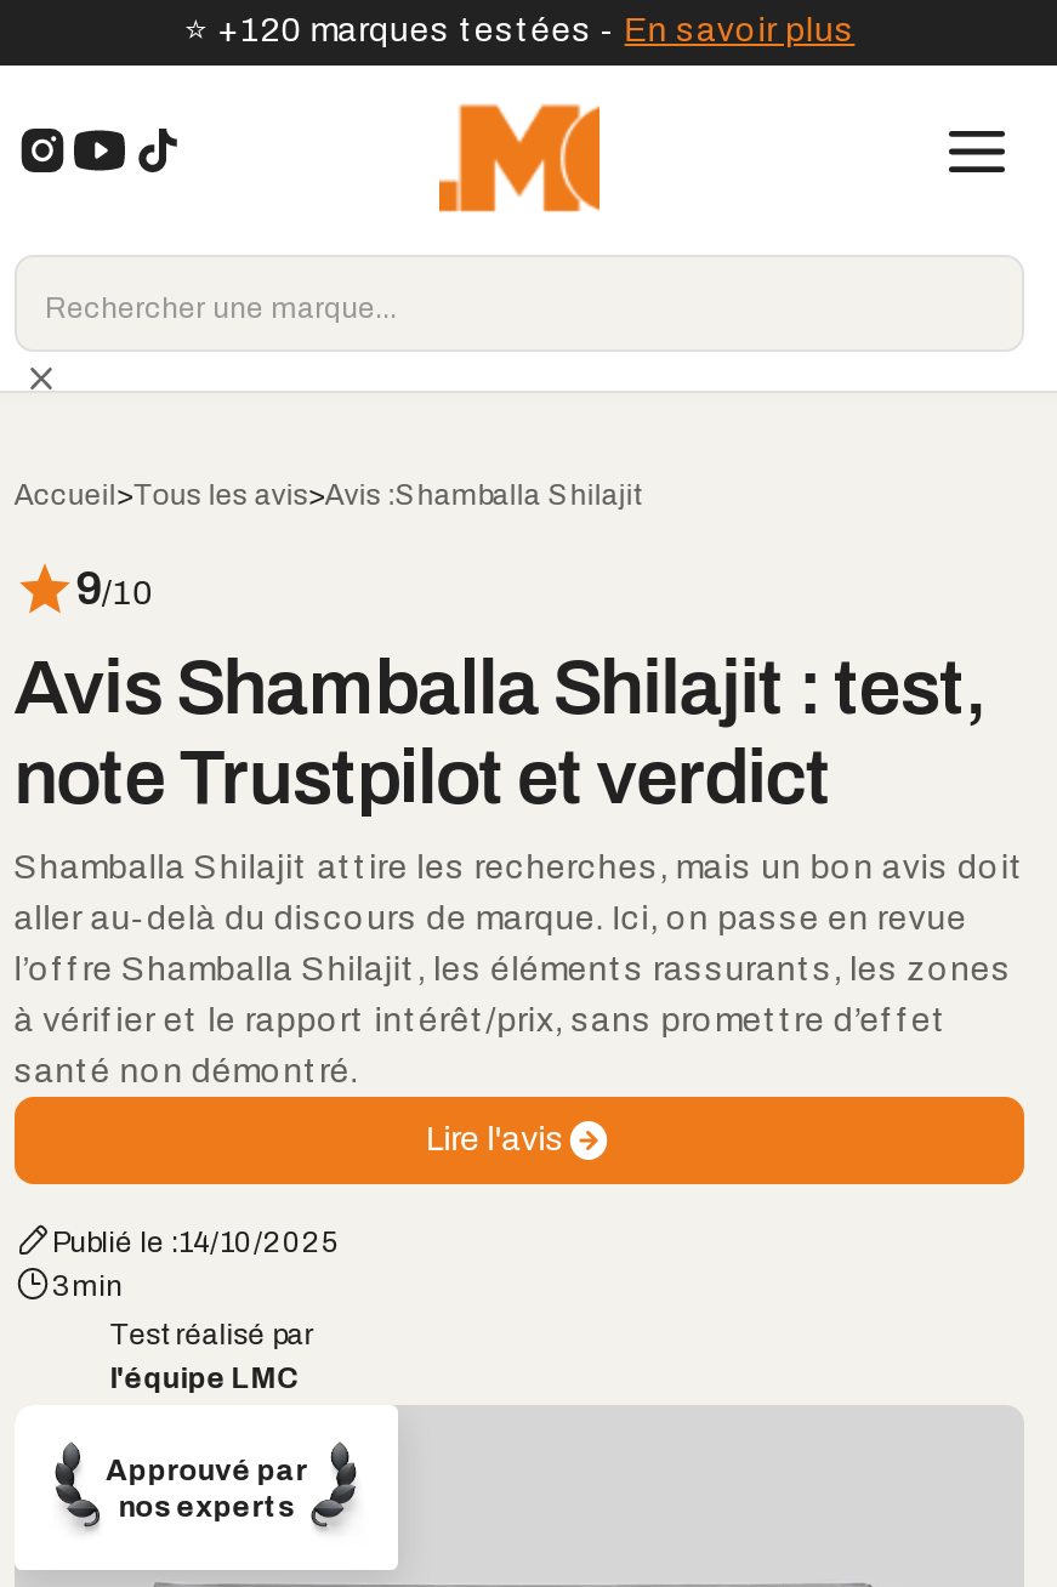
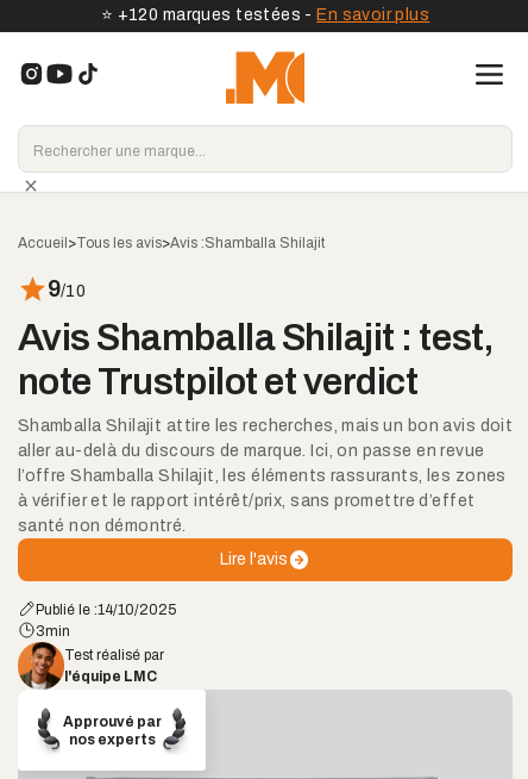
none -> [17,642,61,690] [image]

